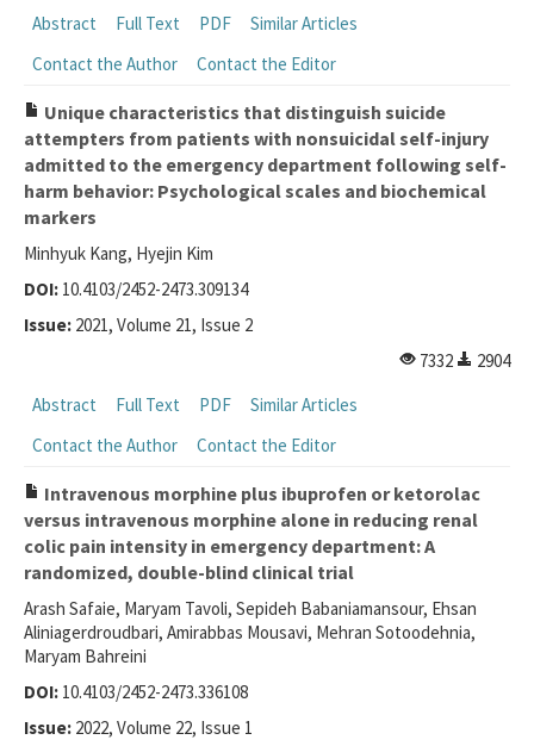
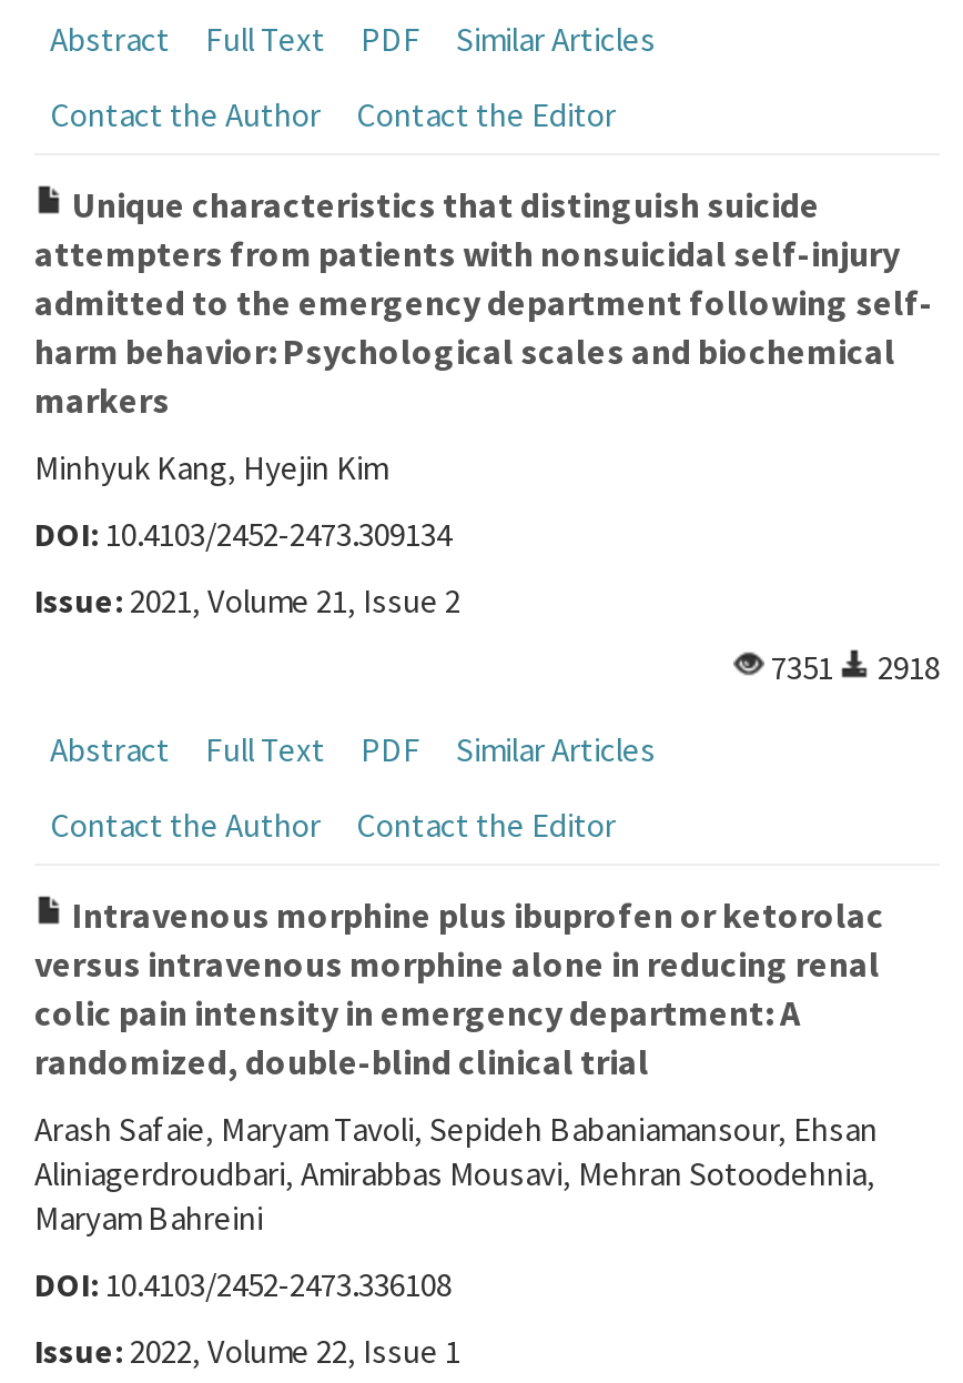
[416,349,457,372] 7332 -> [764,646,840,689] 7351
[473,349,510,372] 2904 -> [871,646,940,689] 2918

